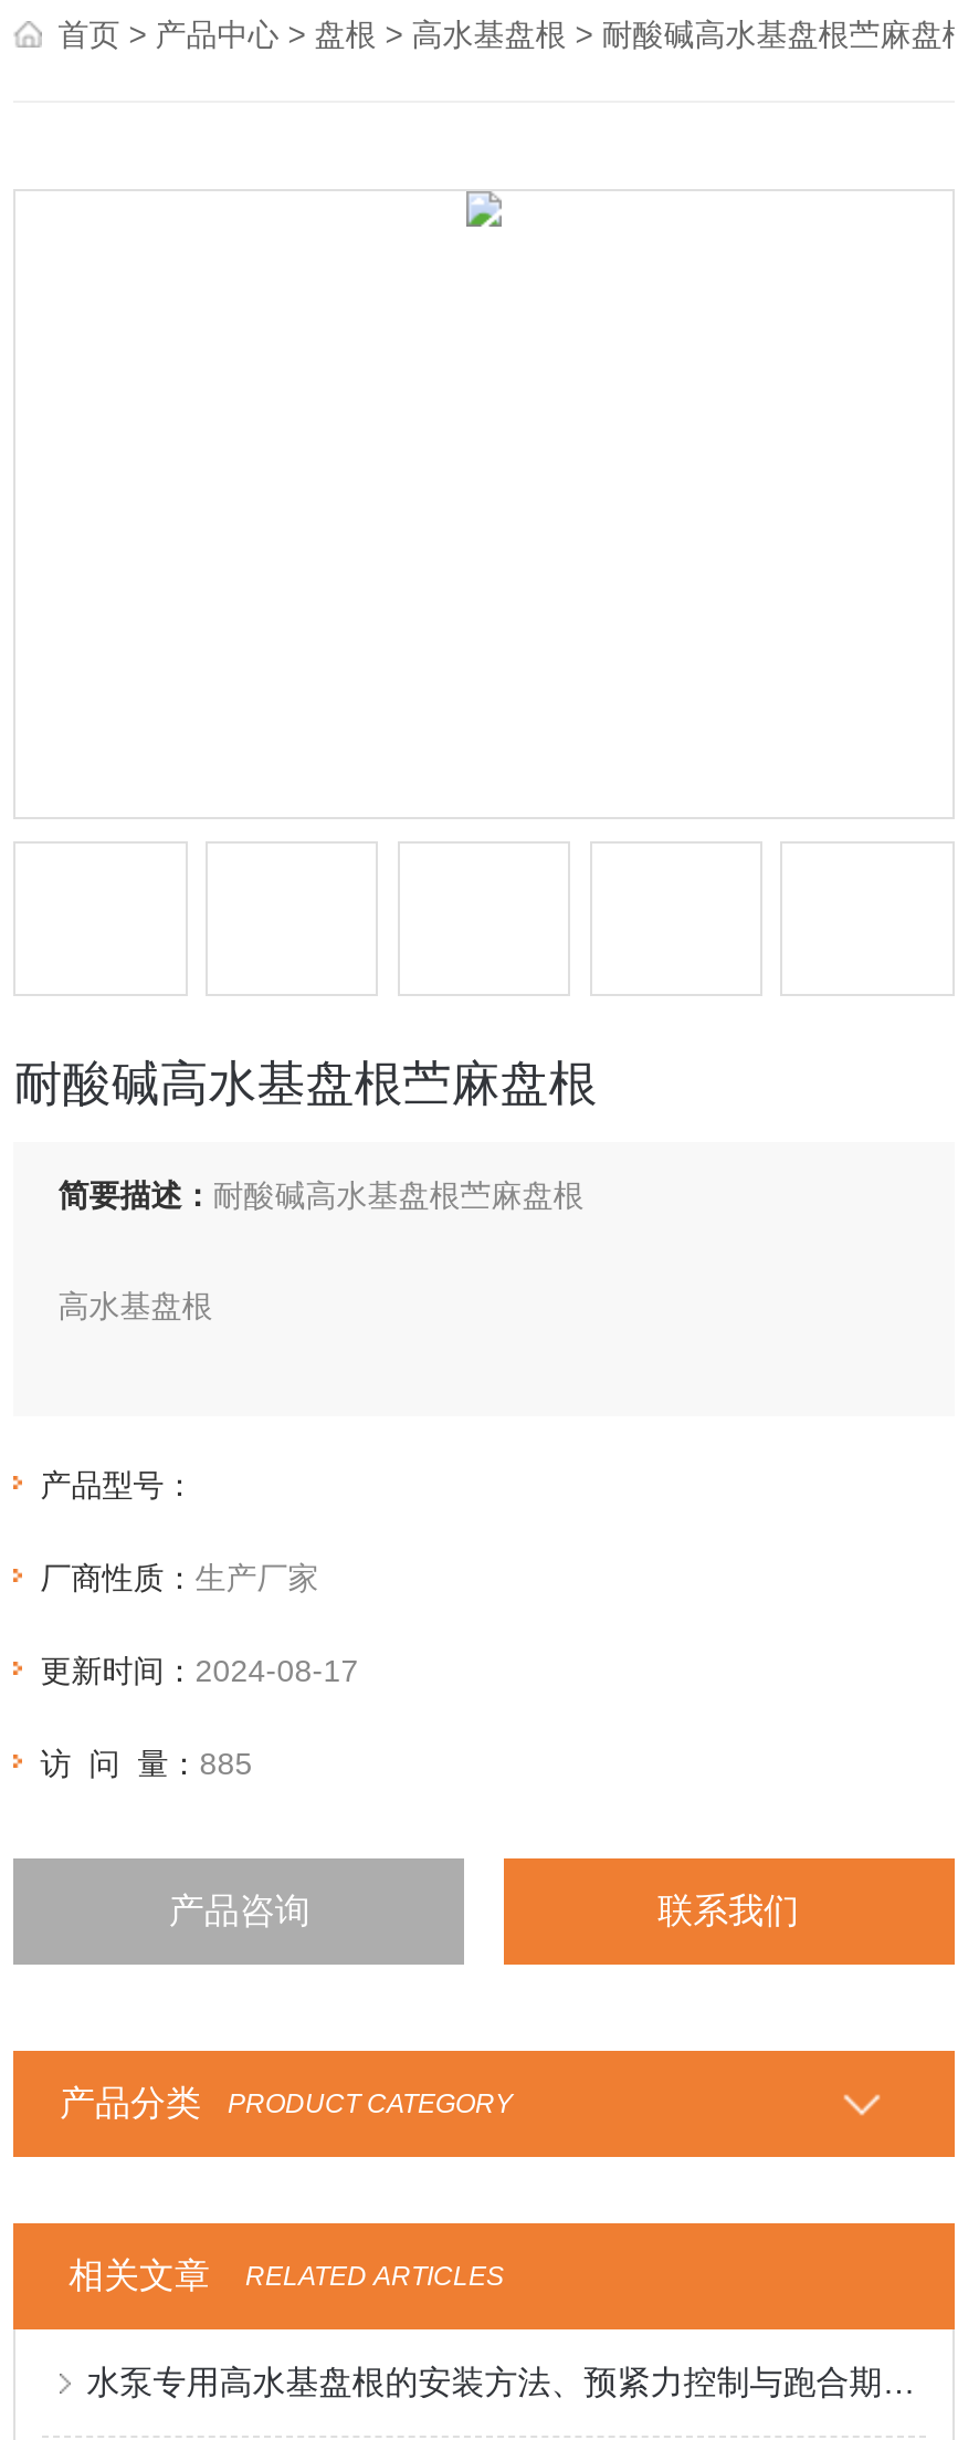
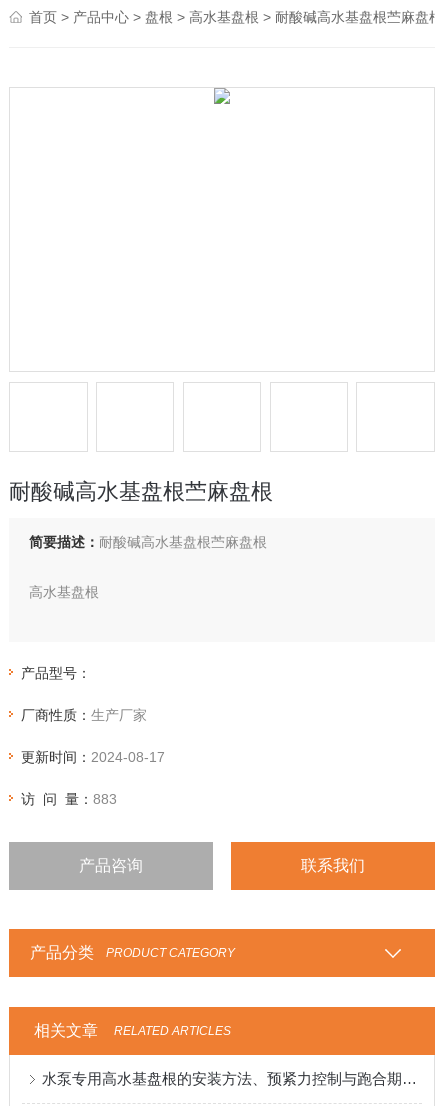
[40,1745,252,1781] 访 问 量：885 -> [21,791,117,807] 访 问 量：883

